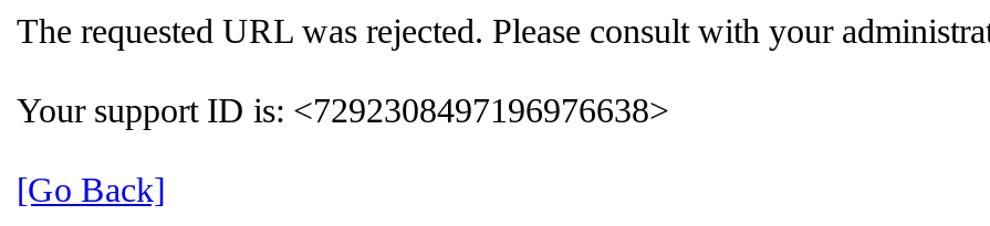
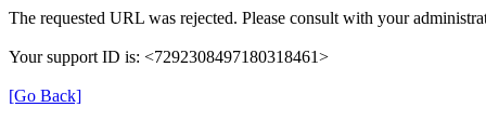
[17,92,669,129] Your support ID is: <7292308497196976638> -> [9,48,329,66] Your support ID is: <7292308497180318461>

